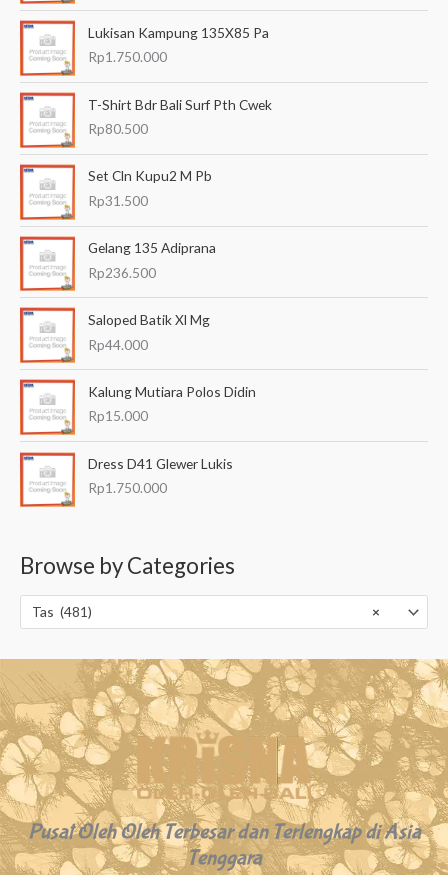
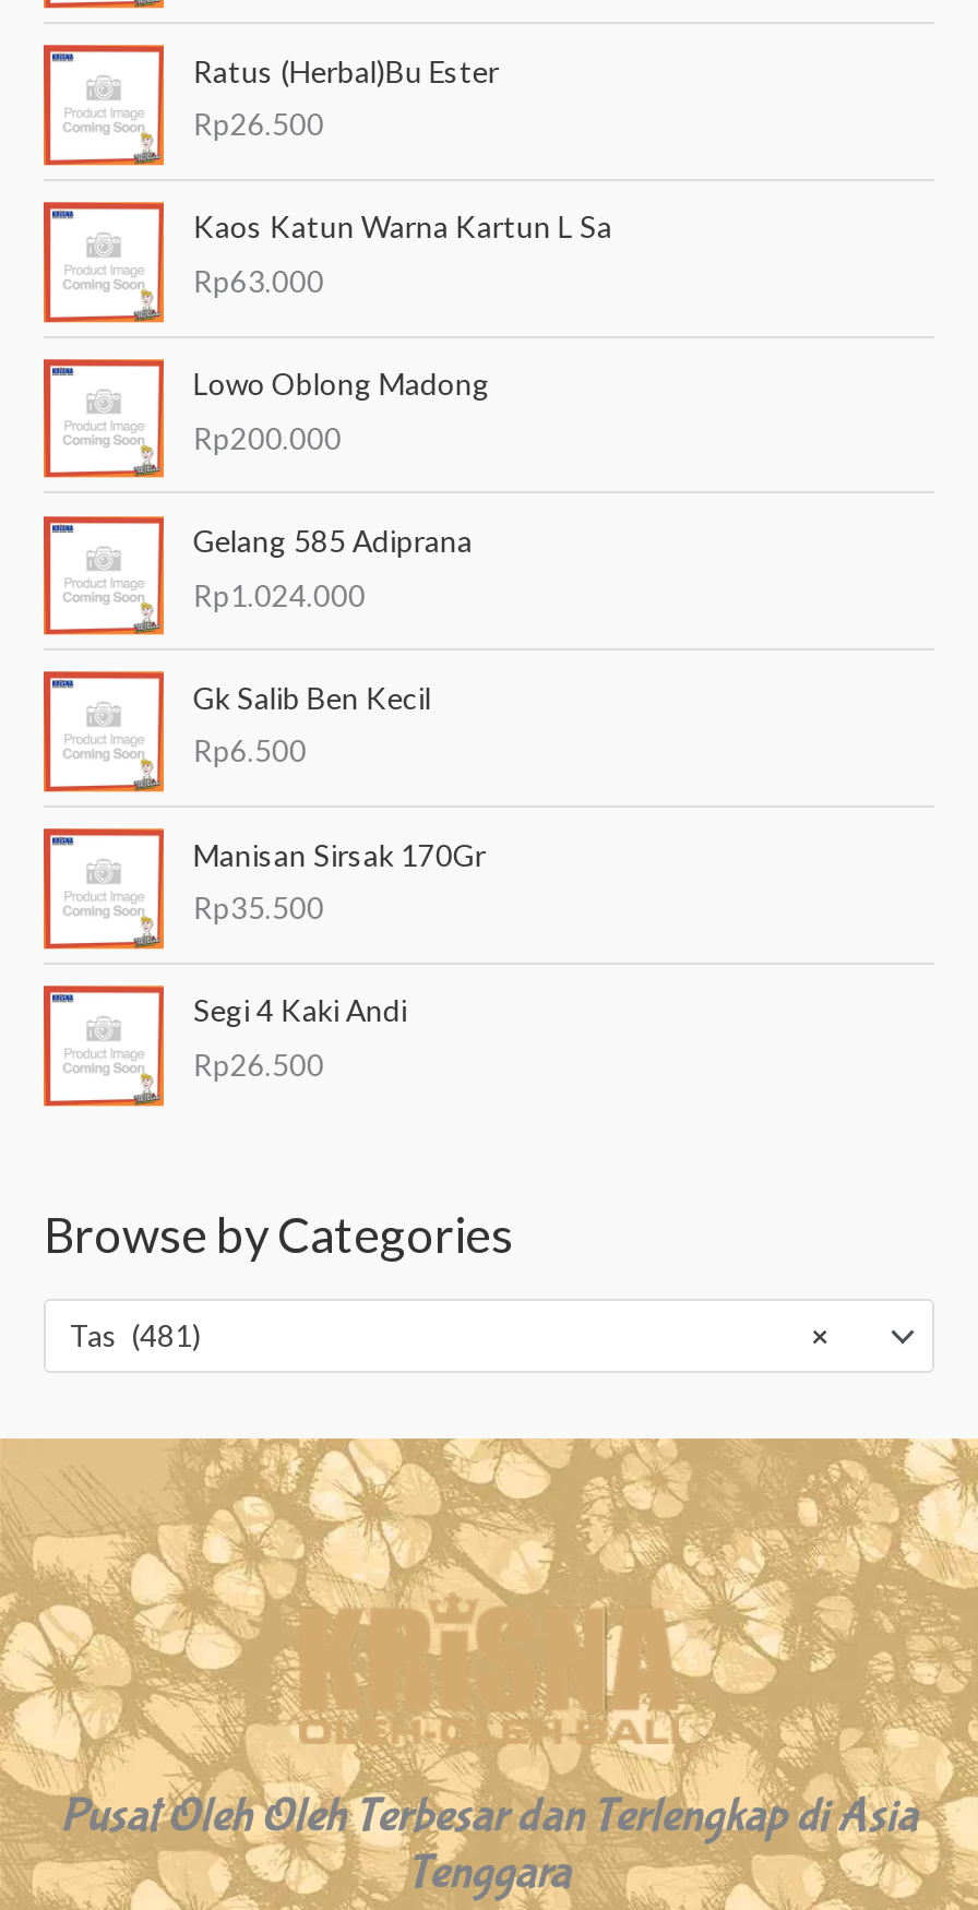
[88,24,269,65] Lukisan Kampung 135X85 Pa | Rp1.750.000 -> [193,52,499,143] Ratus (Herbal)Bu Ester | Rp26.500
[88,96,272,137] T-Shirt Bdr Bali Surf Pth Cwek | Rp80.500 -> [193,209,612,299] Kaos Katun Warna Kartun L Sa | Rp63.000
[88,167,212,209] Set Cln Kupu2 M Pb | Rp31.500 -> [193,365,490,456] Lowo Oblong Madong | Rp200.000
[88,239,216,281] Gelang 135 Adiprana | Rp236.500 -> [193,522,472,613] Gelang 585 Adiprana | Rp1.024.000
[88,311,210,352] Saloped Batik Xl Mg | Rp44.000 -> [193,679,431,769] Gk Salib Ben Kecil | Rp6.500
[88,383,256,424] Kalung Mutiara Polos Didin | Rp15.000 -> [193,836,486,926] Manisan Sirsak 170Gr | Rp35.500
[88,455,233,496] Dress D41 Glewer Lukis | Rp1.750.000 -> [193,992,407,1083] Segi 4 Kaki Andi | Rp26.500

